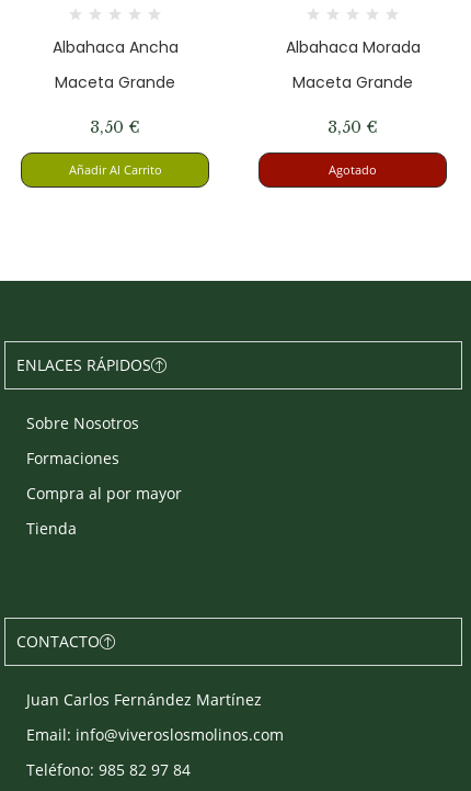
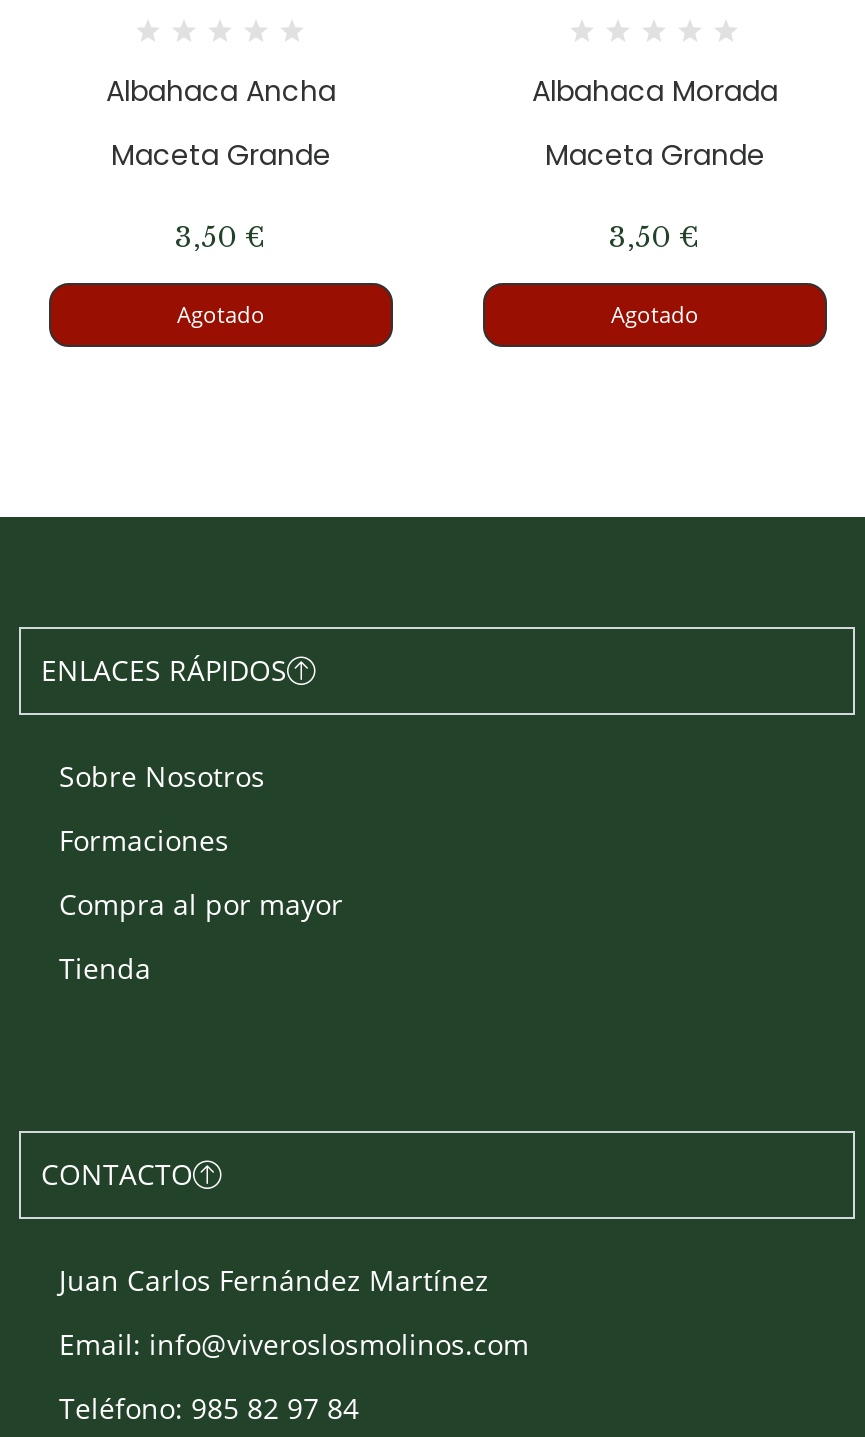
[68,161,162,178] Añadir Al Carrito -> [177,299,265,329] Agotado

